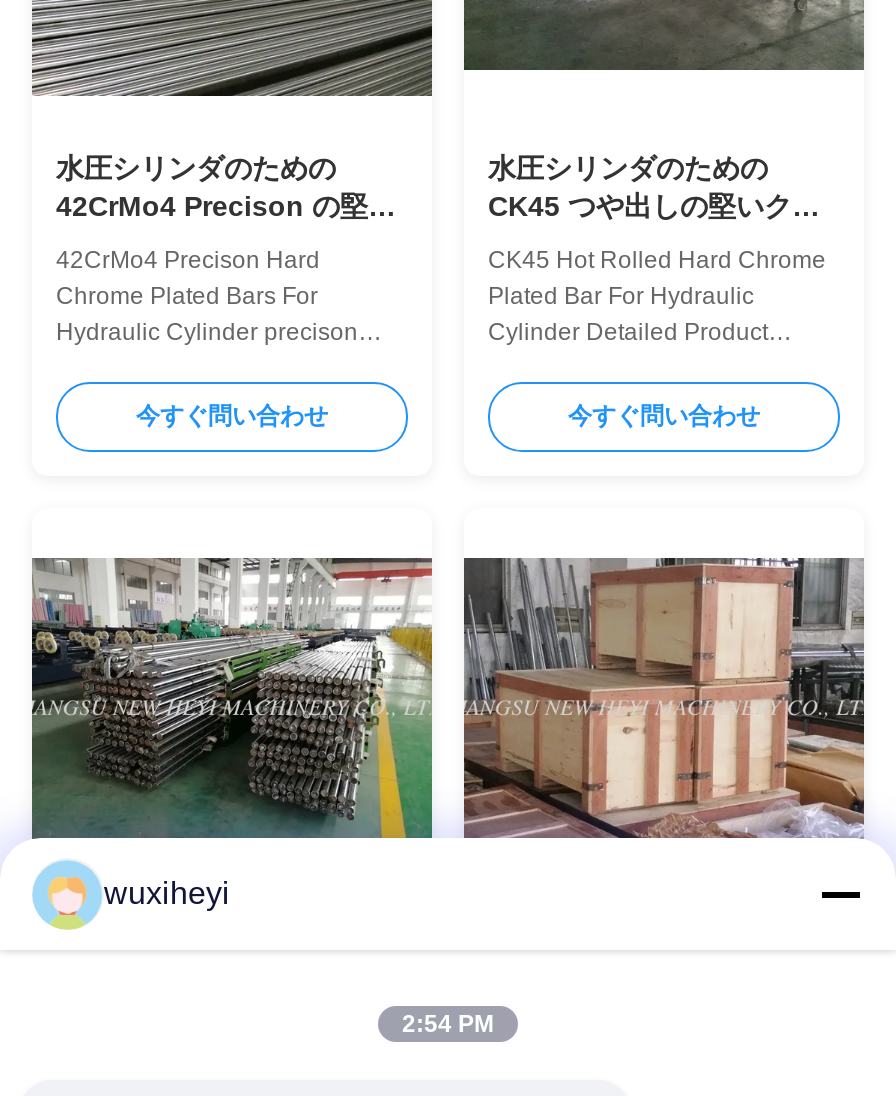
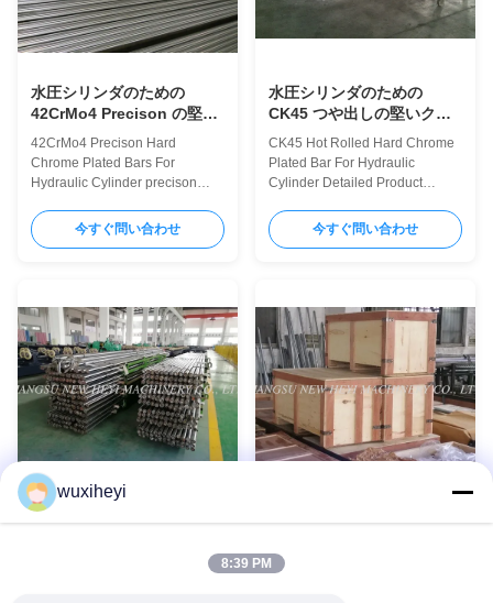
[402,1010,494,1038] 2:54 PM -> [221,556,272,571] 8:39 PM

